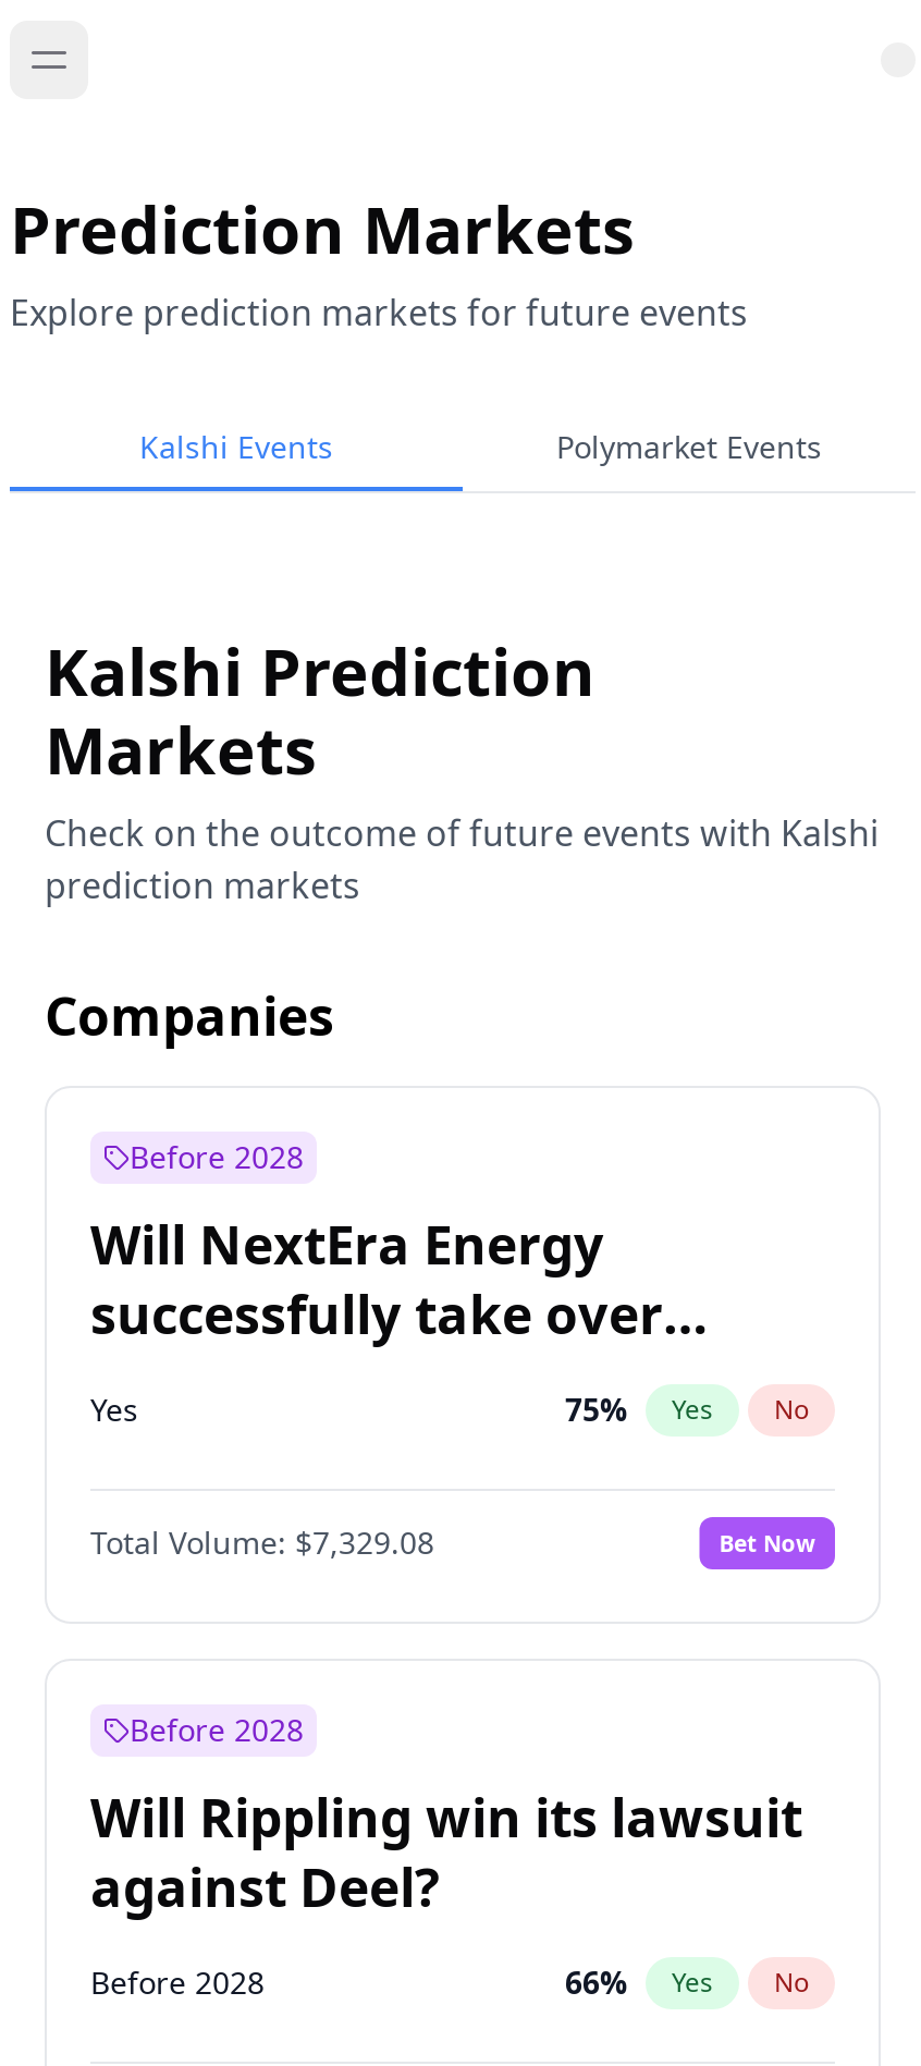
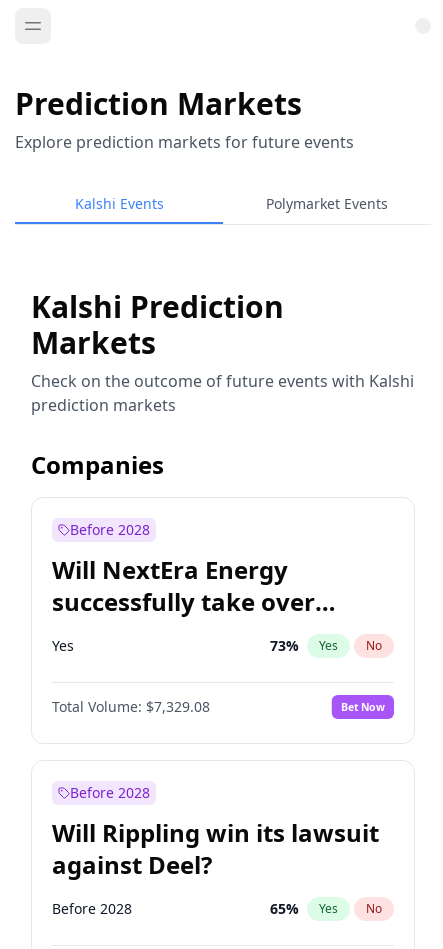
[565,1389,628,1430] 75% -> [270,636,299,655] 73%
[565,1961,809,2003] 66% Yes No -> [270,899,382,918] 65% Yes No

